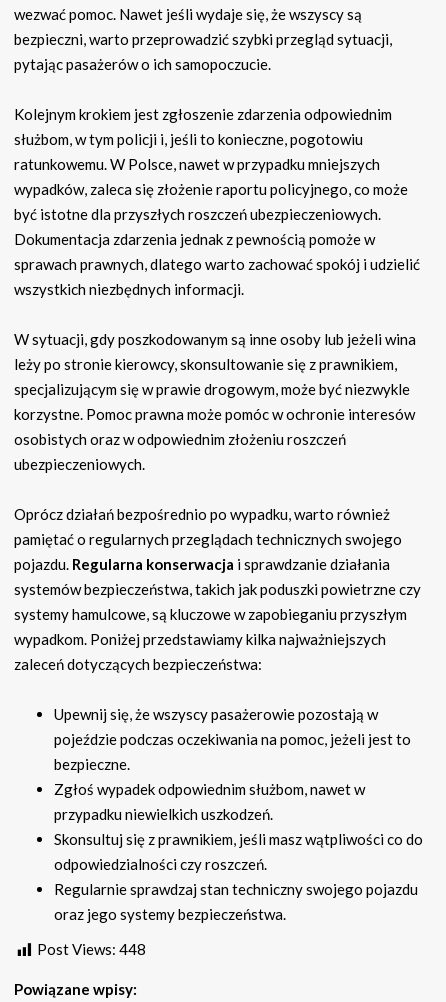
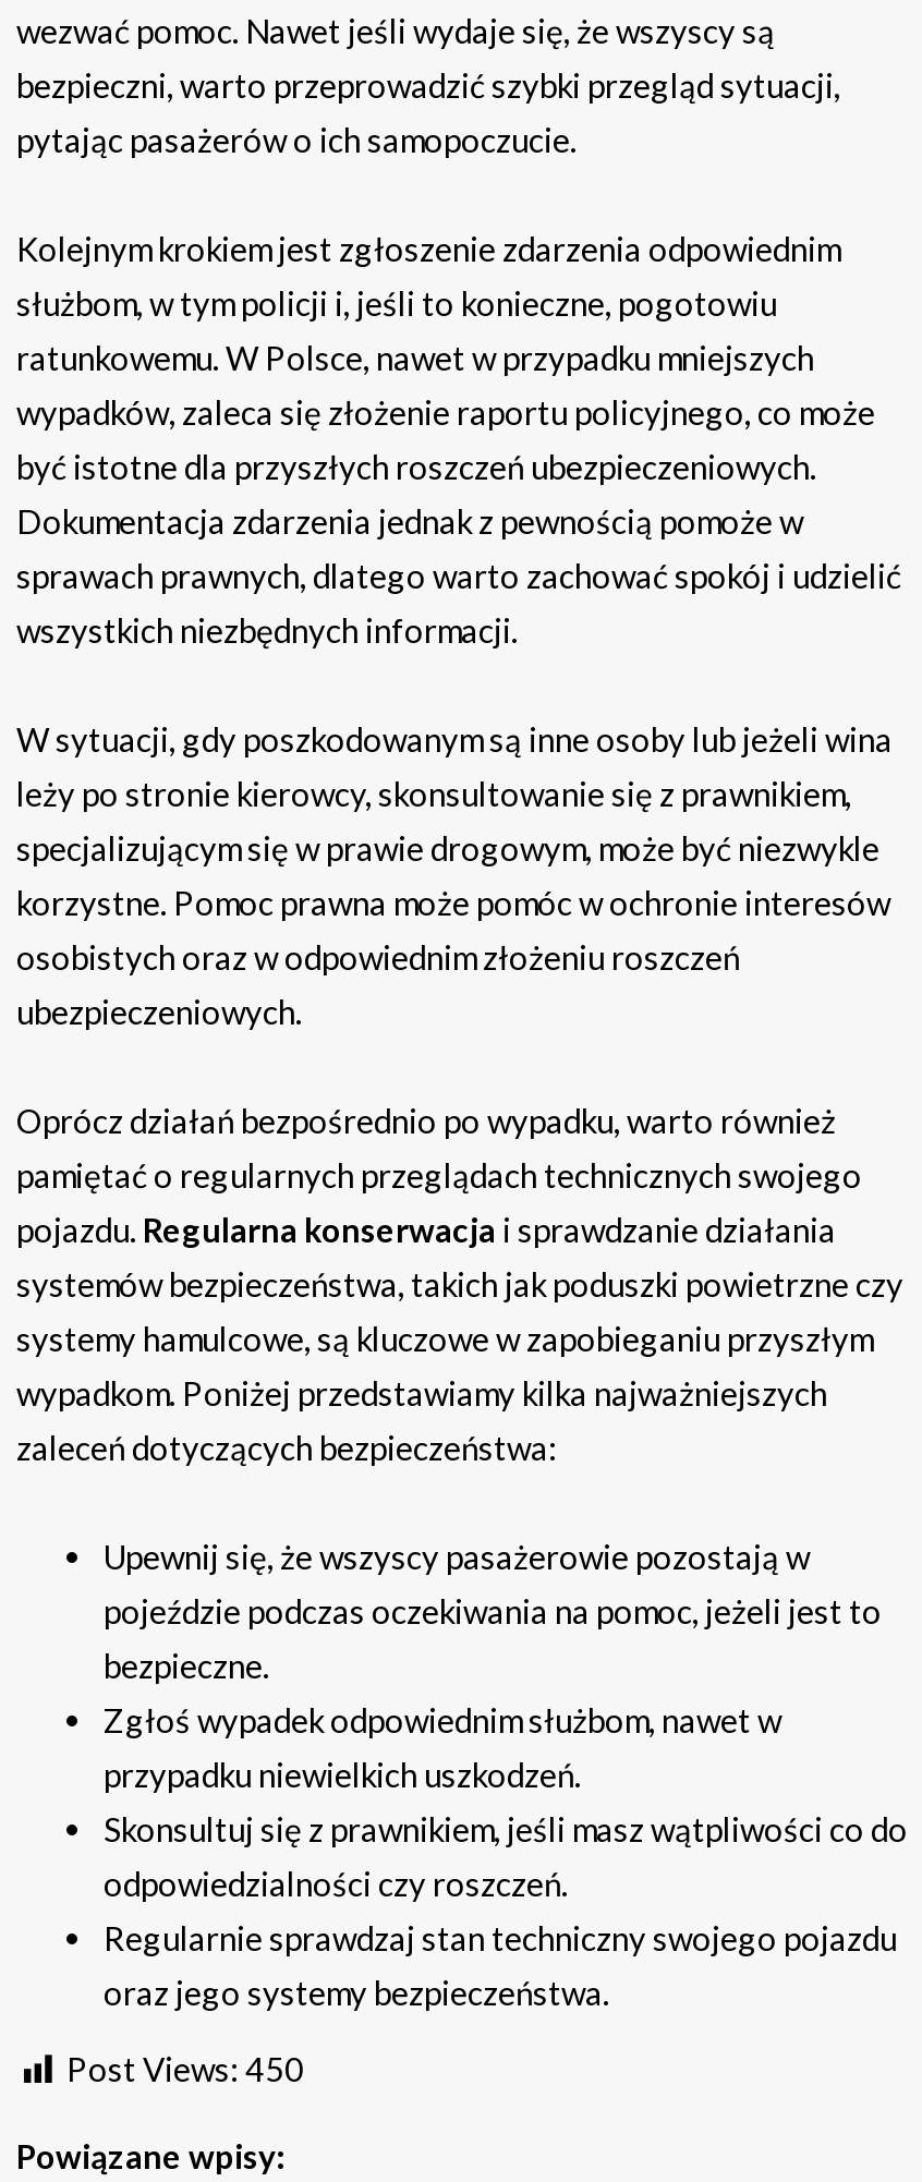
[37,940,146,958] Post Views: 448 -> [66,2048,304,2087] Post Views: 450

